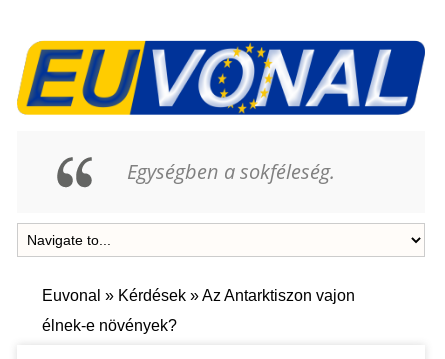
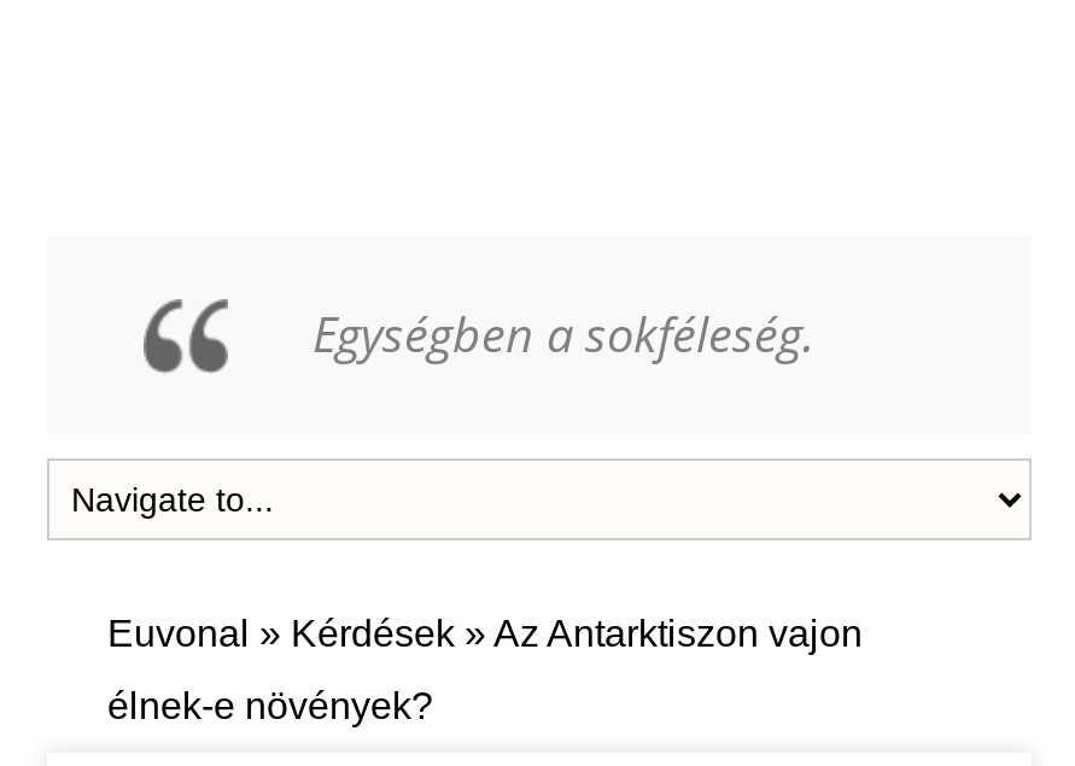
[16,40,426,116] [image] -> none

